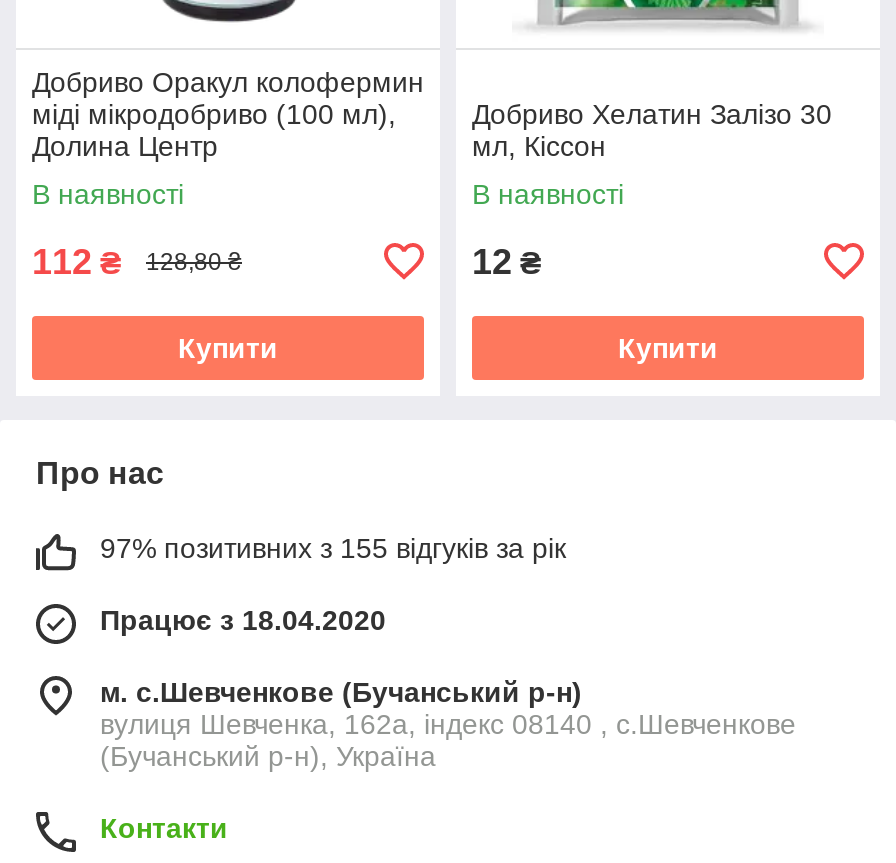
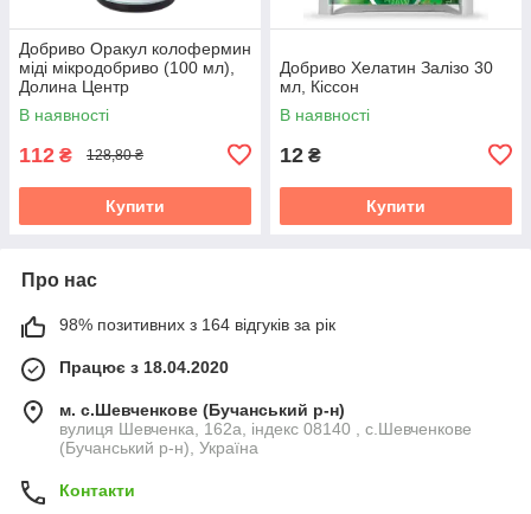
[100,532,566,564] 97% позитивних з 155 відгуків за рік -> [59,315,335,334] 98% позитивних з 164 відгуків за рік

